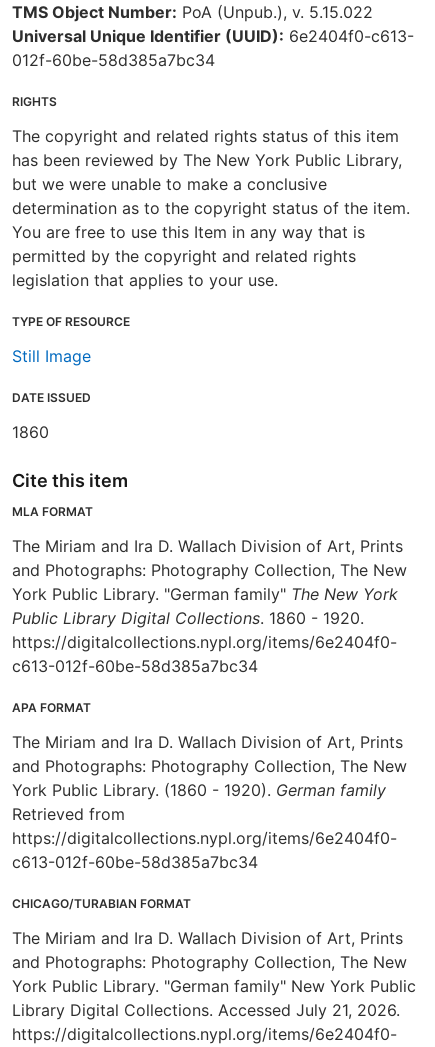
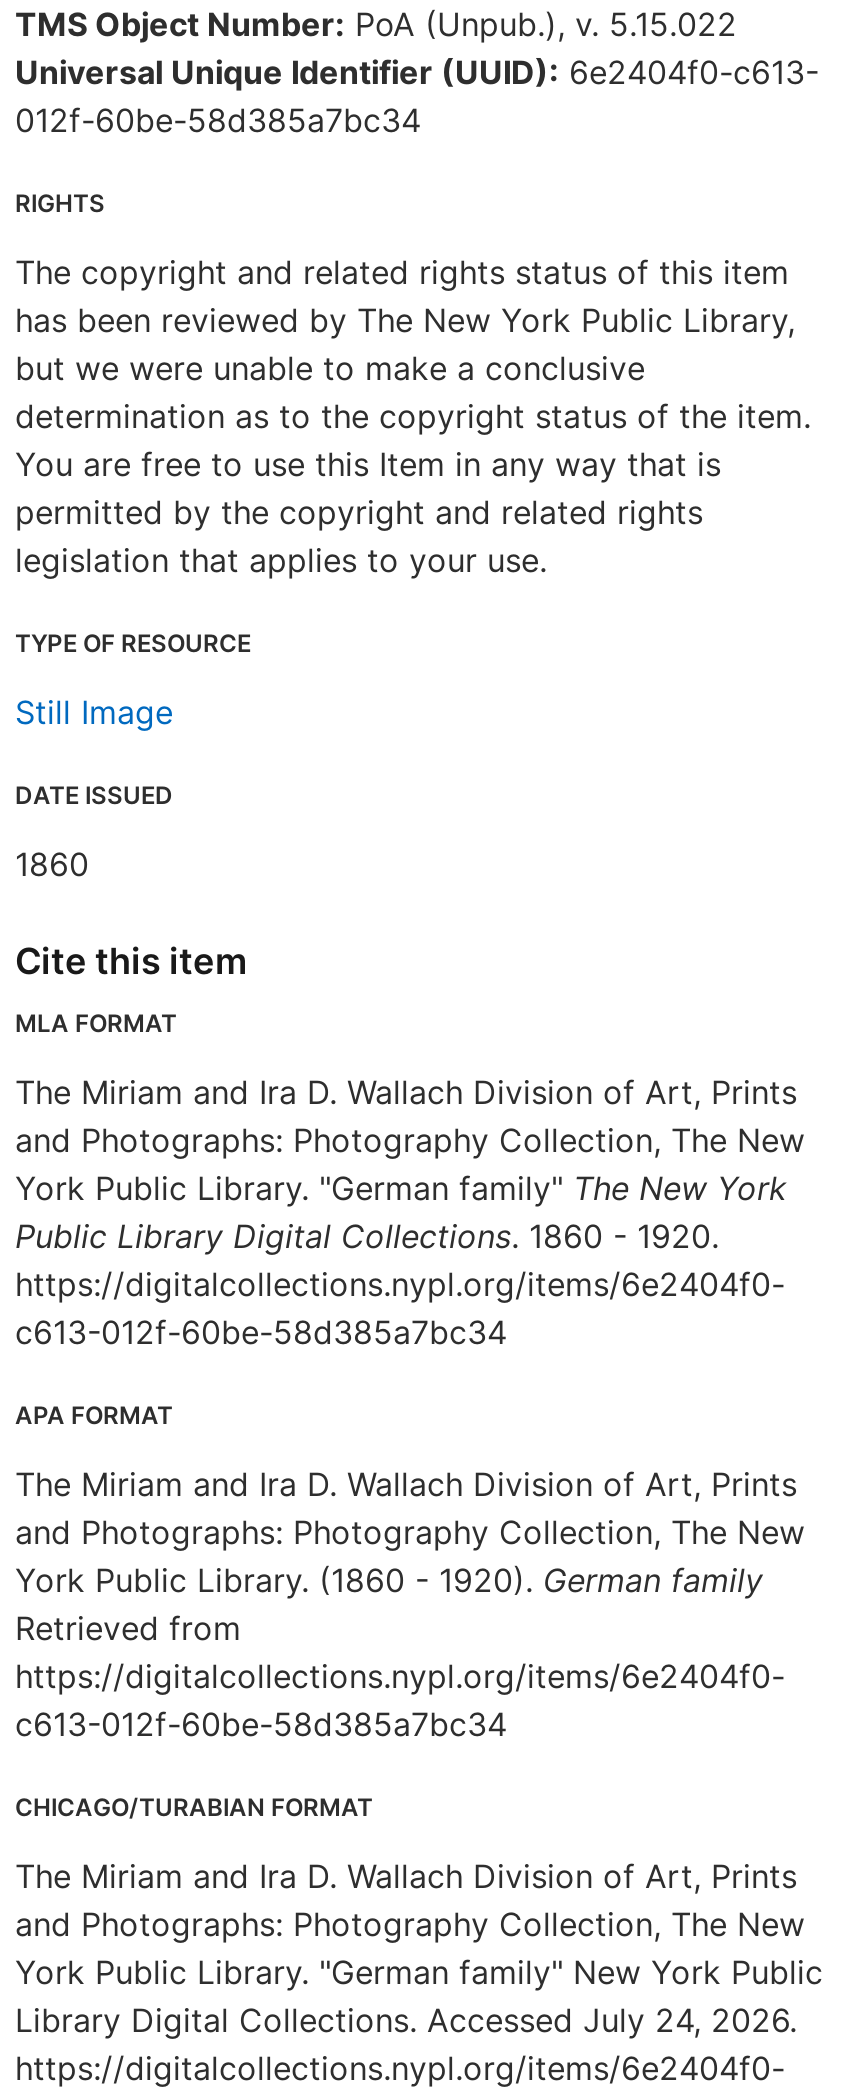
[12,1000,400,1020] Library Digital Collections. Accessed July 21, 2026. -> [15,2000,797,2040] Library Digital Collections. Accessed July 24, 2026.

